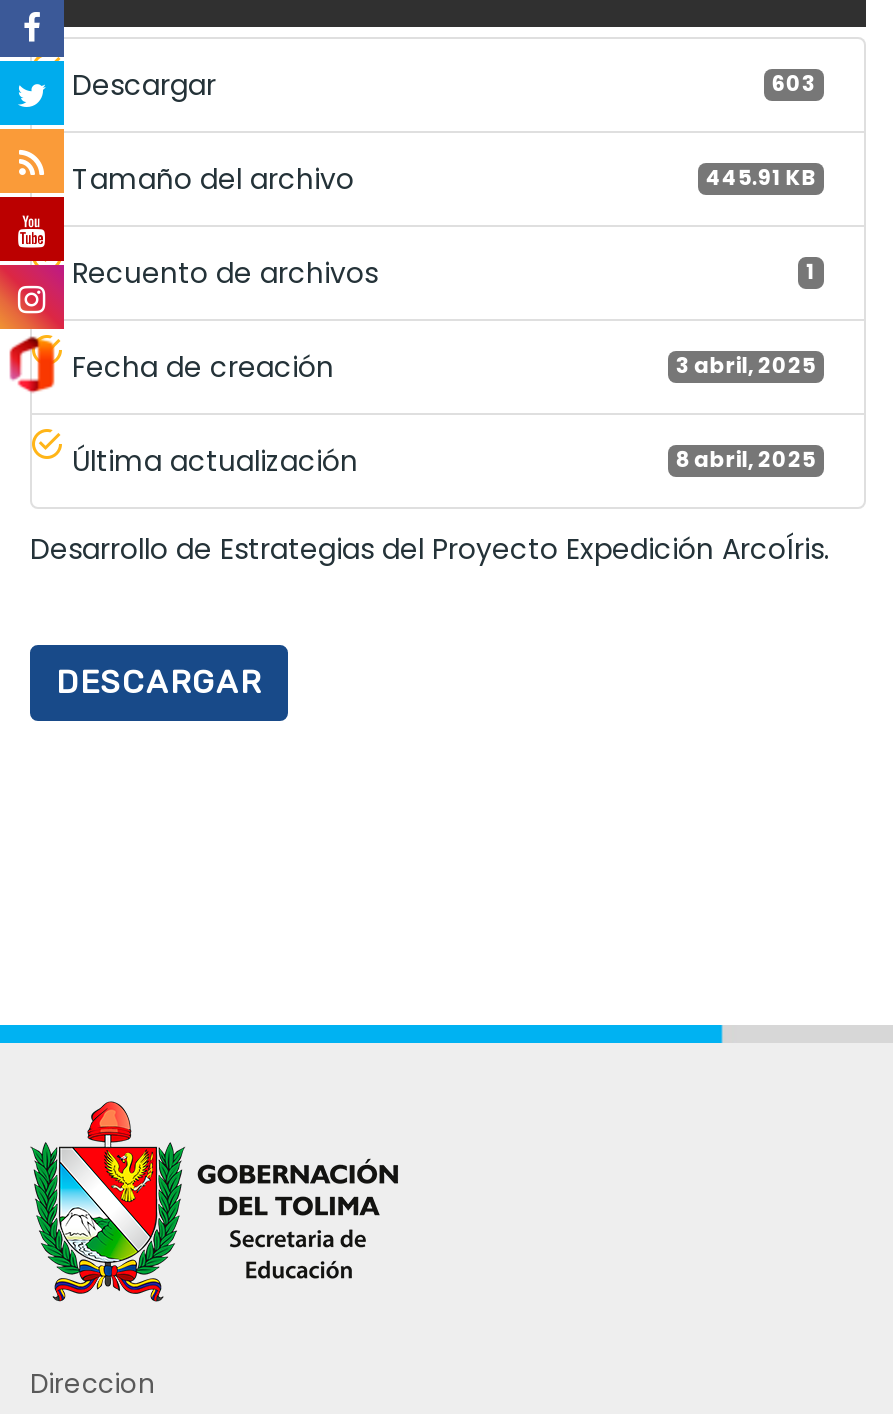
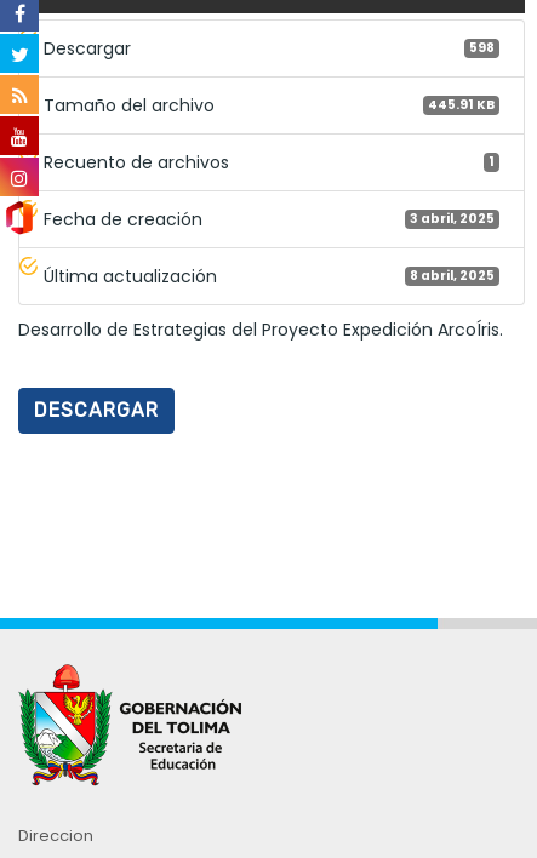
[772,69,816,99] 603 -> [469,39,494,57] 598

